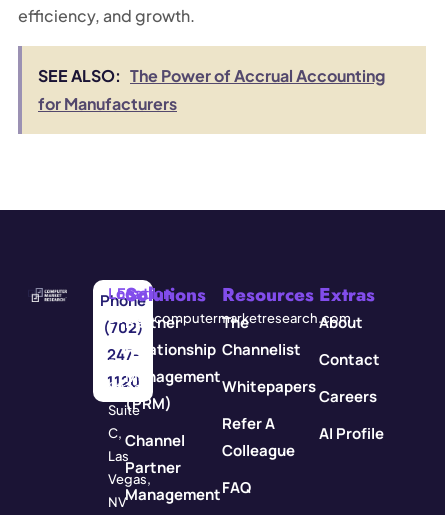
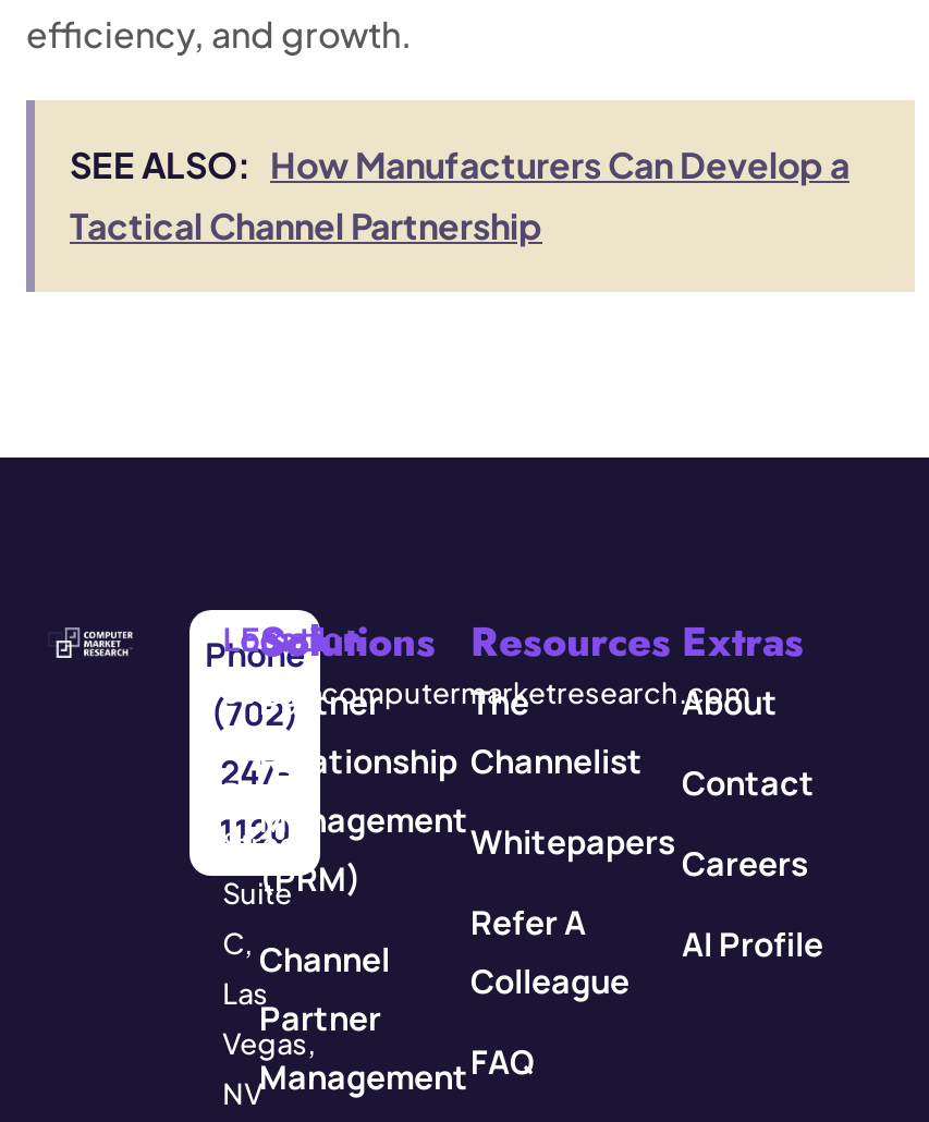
[38,65,385,114] SEE ALSO: The Power of Accrual Accounting | for Manufacturers -> [70,141,849,247] SEE ALSO: How Manufacturers Can Develop a | Tactical Channel Partnership

